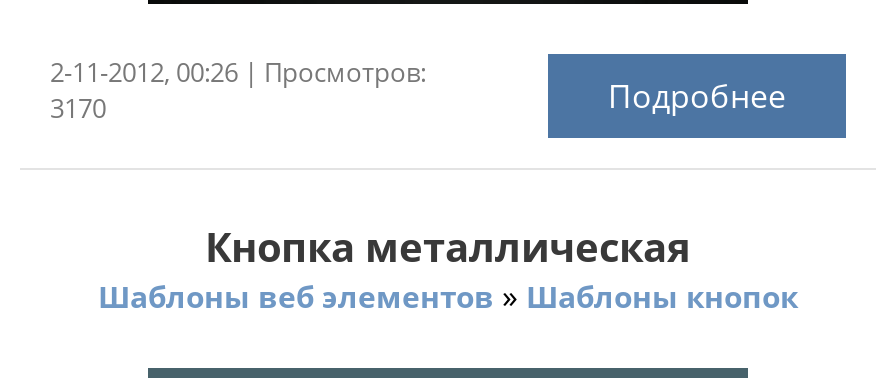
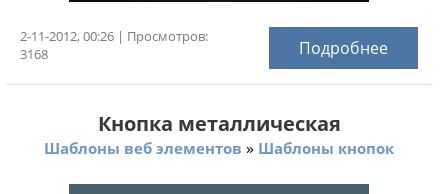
[50,91,106,127] 3170 -> [20,45,48,63] 3168

